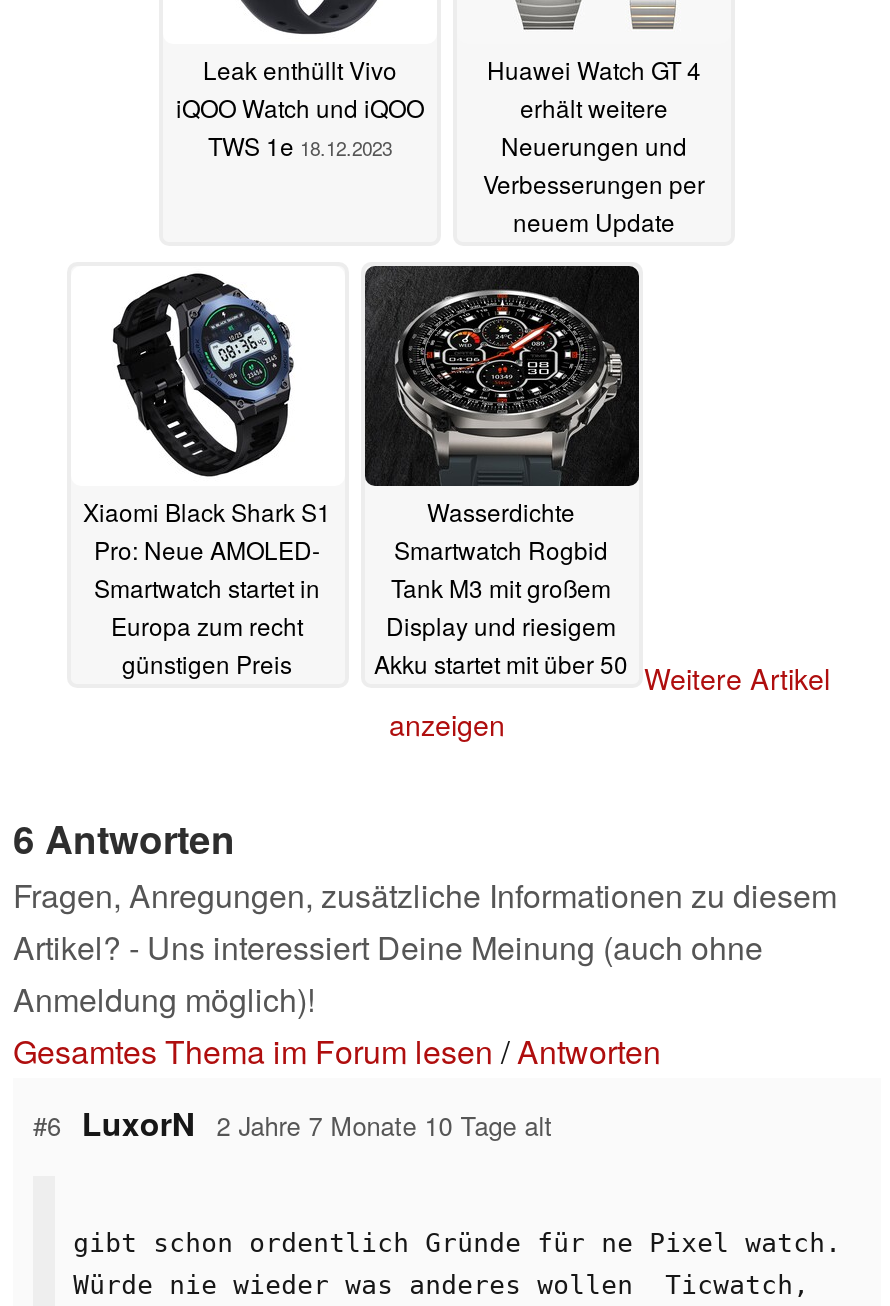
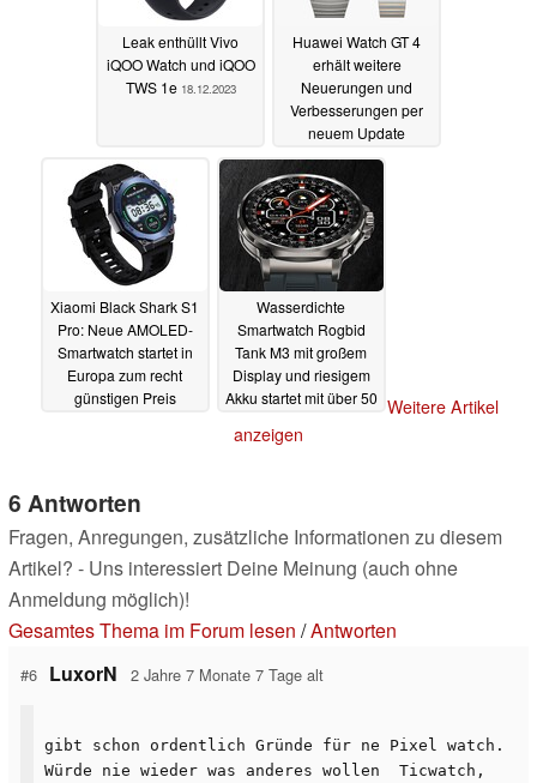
[33,1101,553,1147] #6 LuxorN 2 Jahre 7 Monate 10 Tage alt -> [20,660,323,687] #6 LuxorN 2 Jahre 7 Monate 7 Tage alt

